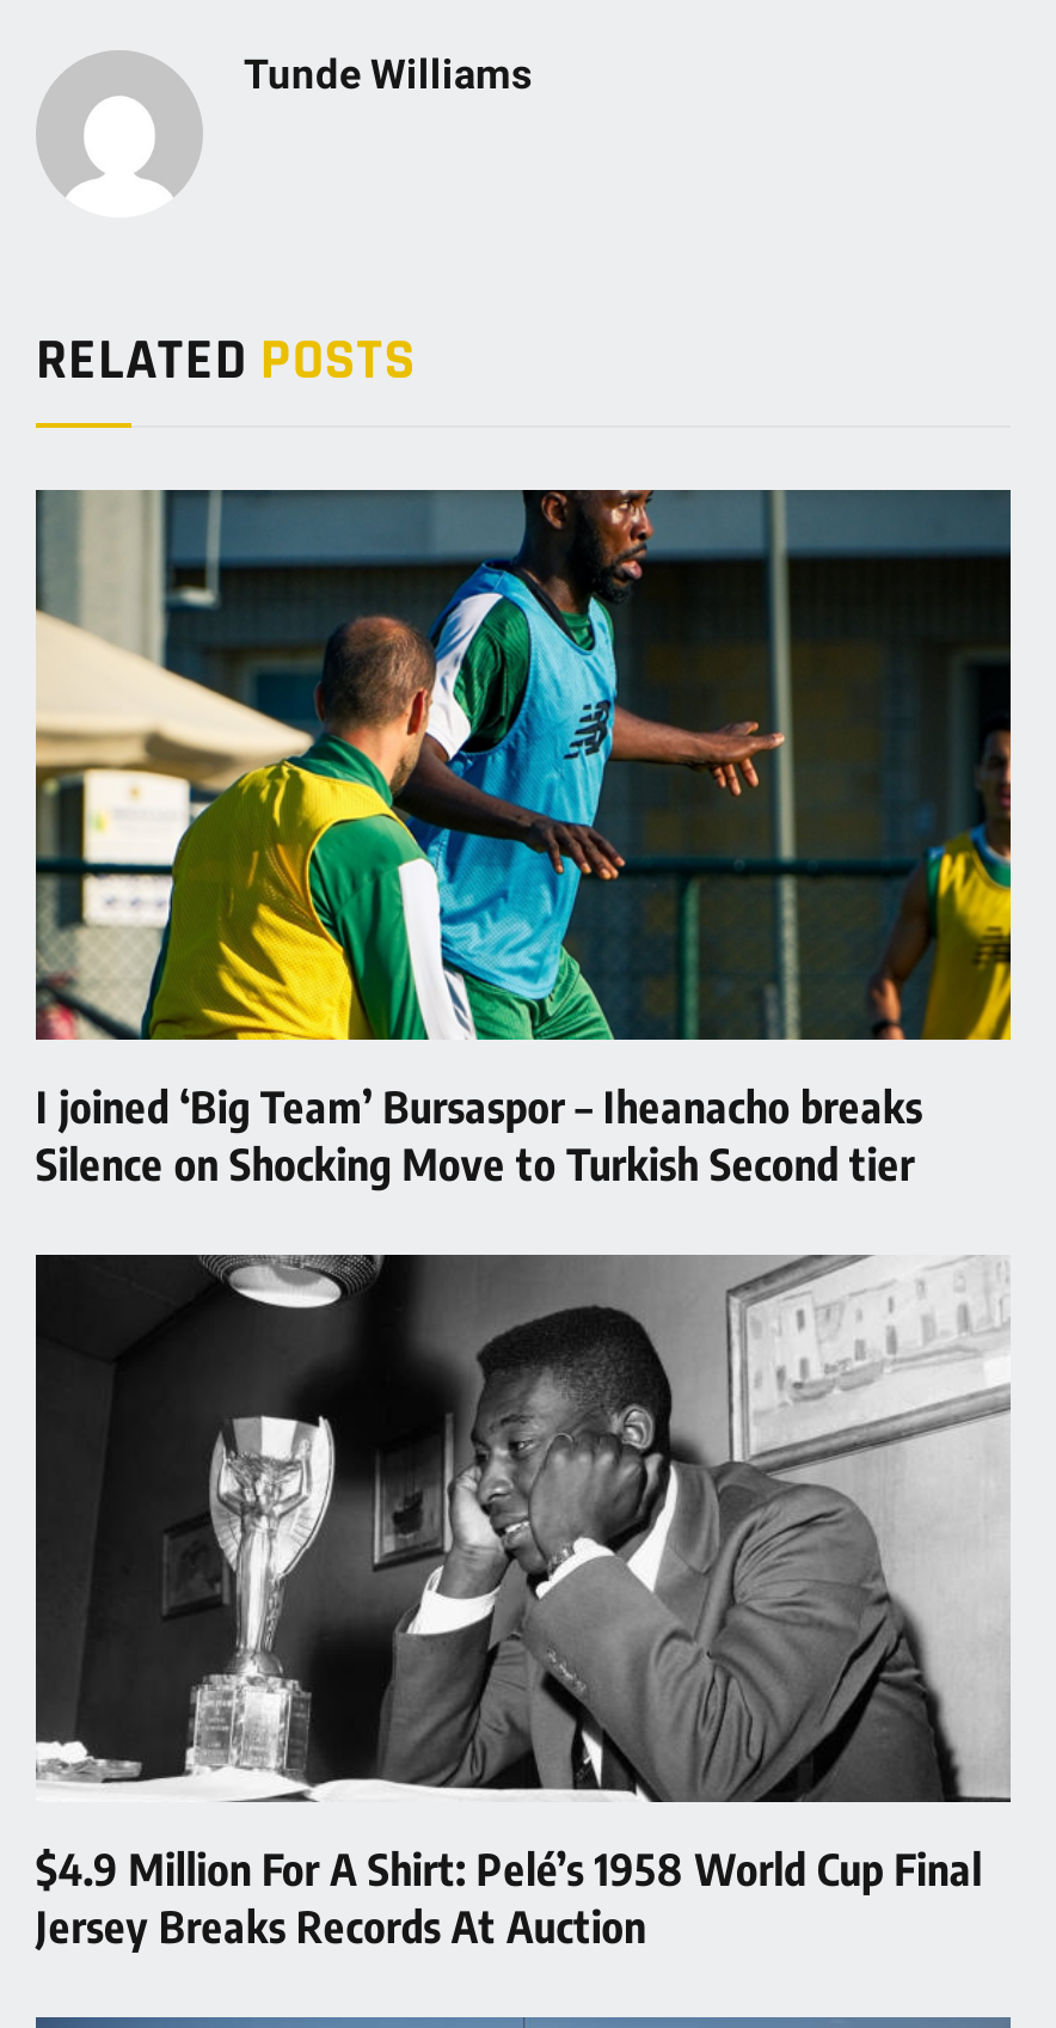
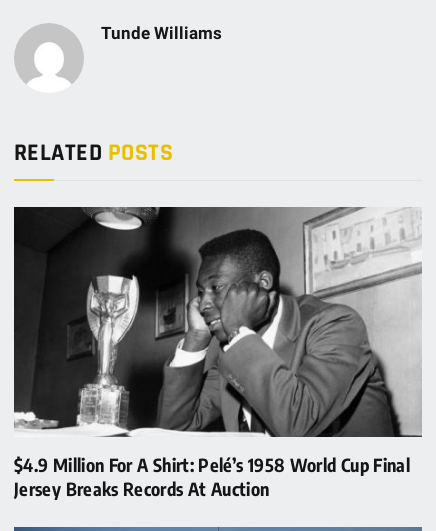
[33,488,1013,1190] [image] | I joined ‘Big Team’ Bursaspor – Iheanacho breaks | Silence on Shocking Move to Turkish Second tier -> none

